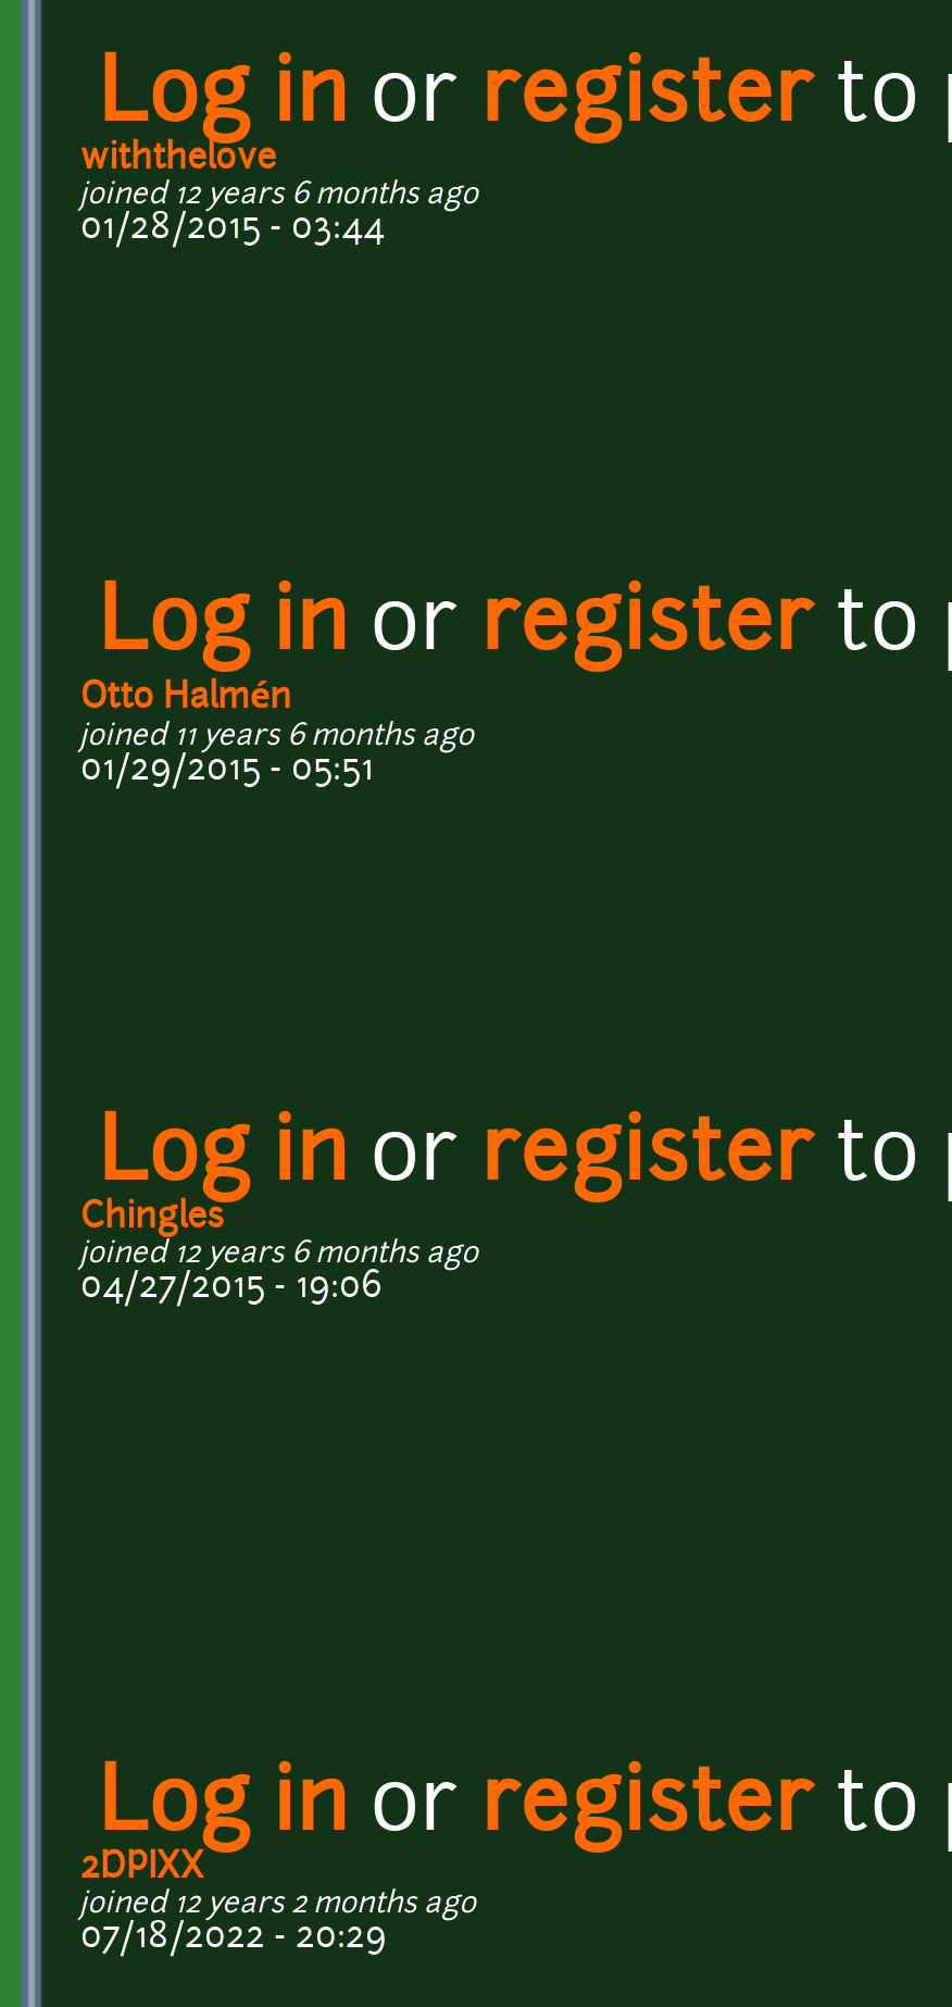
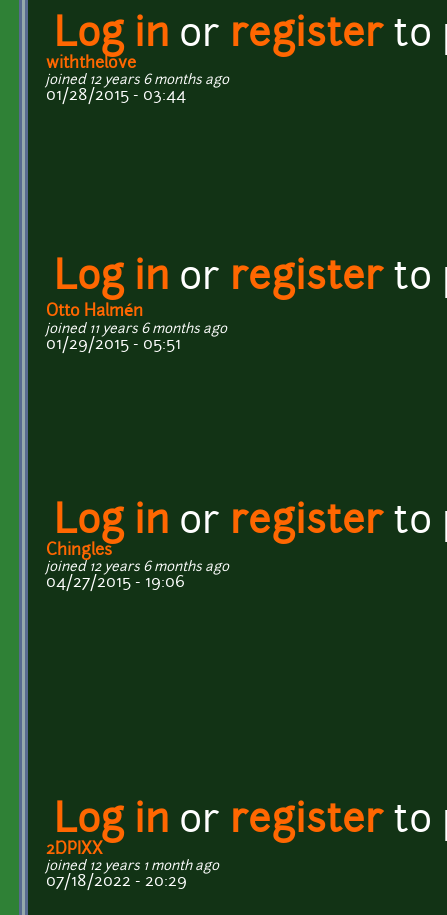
[80,1890,476,1919] joined 12 years 2 months ago -> [46,860,219,873] joined 12 years 1 month ago

